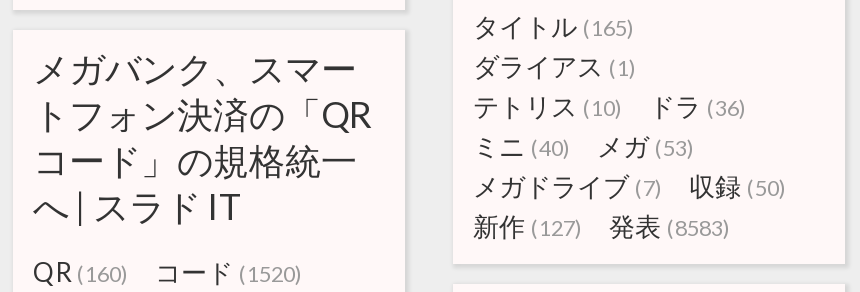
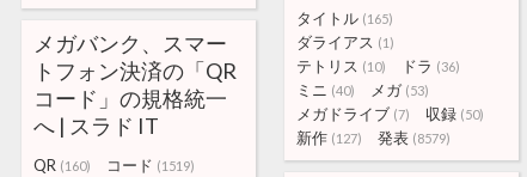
[473,210,731,242] 新作 (127) 発表 (8583) -> [296,128,451,147] 新作 (127) 発表 (8579)
[33,256,303,288] QR (160) コード (1520) -> [33,155,195,175] QR (160) コード (1519)

